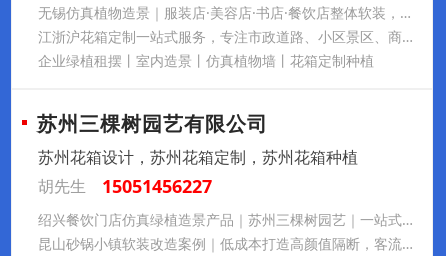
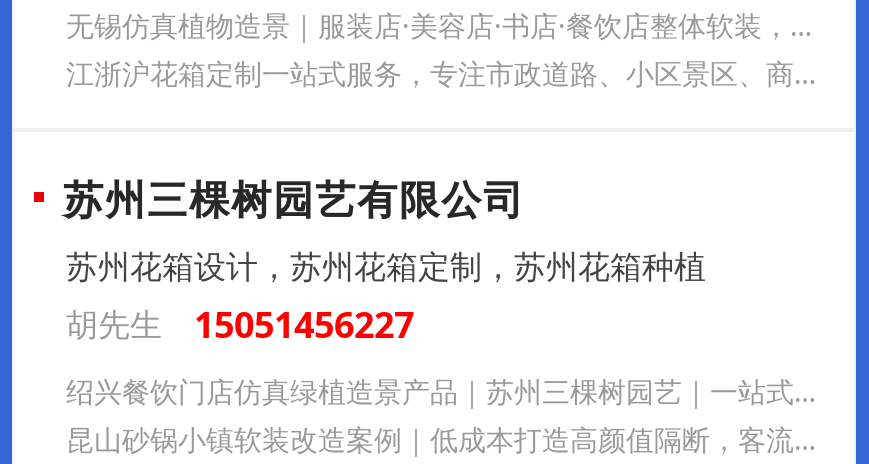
[38,51,374,70] 企业绿植租摆丨室内造景丨仿真植物墙丨花箱定制种植 -> none

